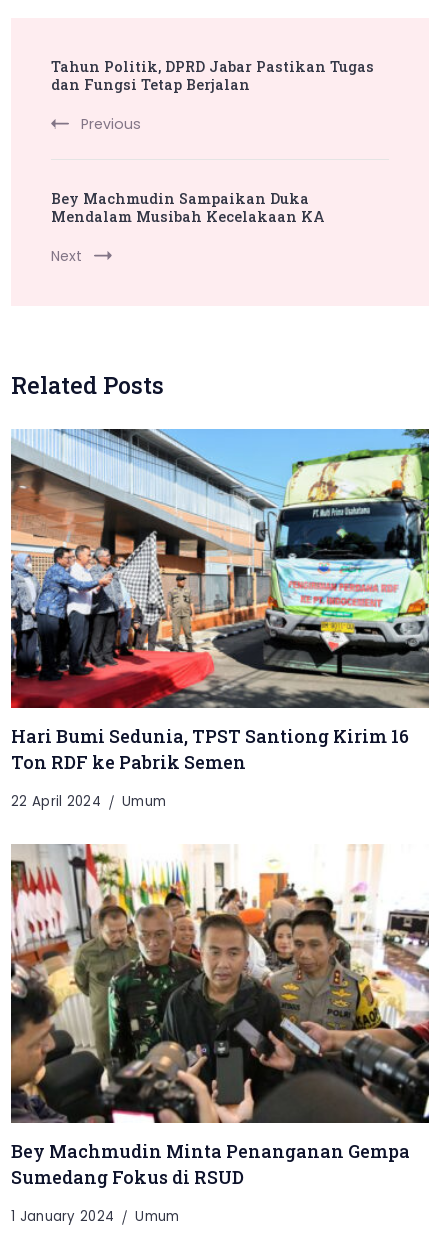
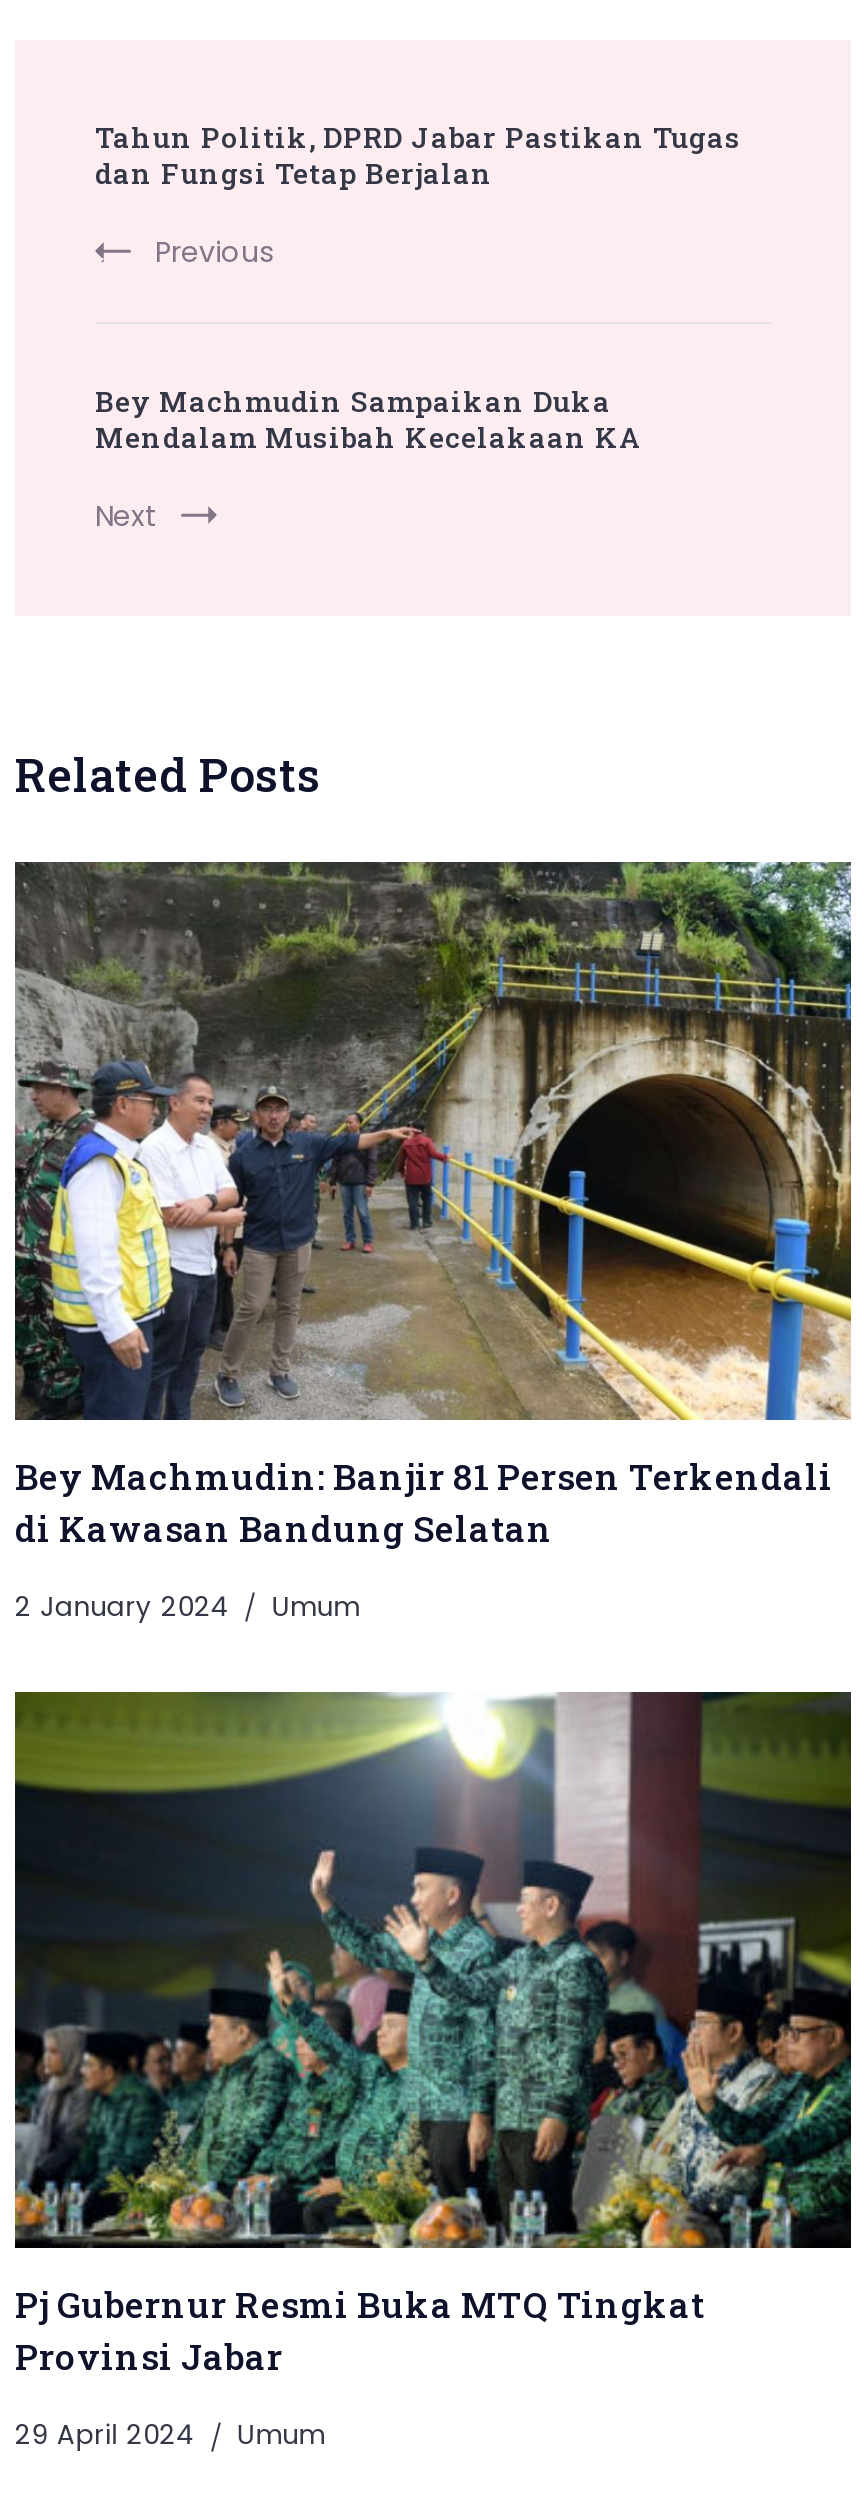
[10,428,430,774] [image] | Hari Bumi Sedunia, TPST Santiong Kirim 16 | Ton RDF ke Pabrik Semen -> [13,860,853,1551] [image] | Bey Machmudin: Banjir 81 Persen Terkendali | di Kawasan Bandung Selatan
[11,792,166,811] 22 April 2024 Umum -> [15,1587,360,1625] 2 January 2024 Umum
[10,843,430,1189] [image] | Bey Machmudin Minta Penanganan Gempa | Sumedang Fokus di RSUD -> [13,1688,853,2380] [image] | Pj Gubernur Resmi Buka MTQ Tingkat | Provinsi Jabar
[11,1207,179,1226] 1 January 2024 Umum -> [15,2416,325,2454] 29 April 2024 Umum

